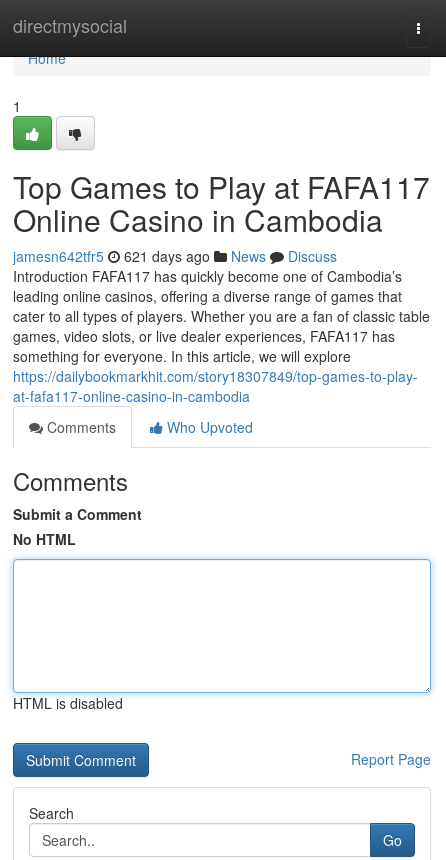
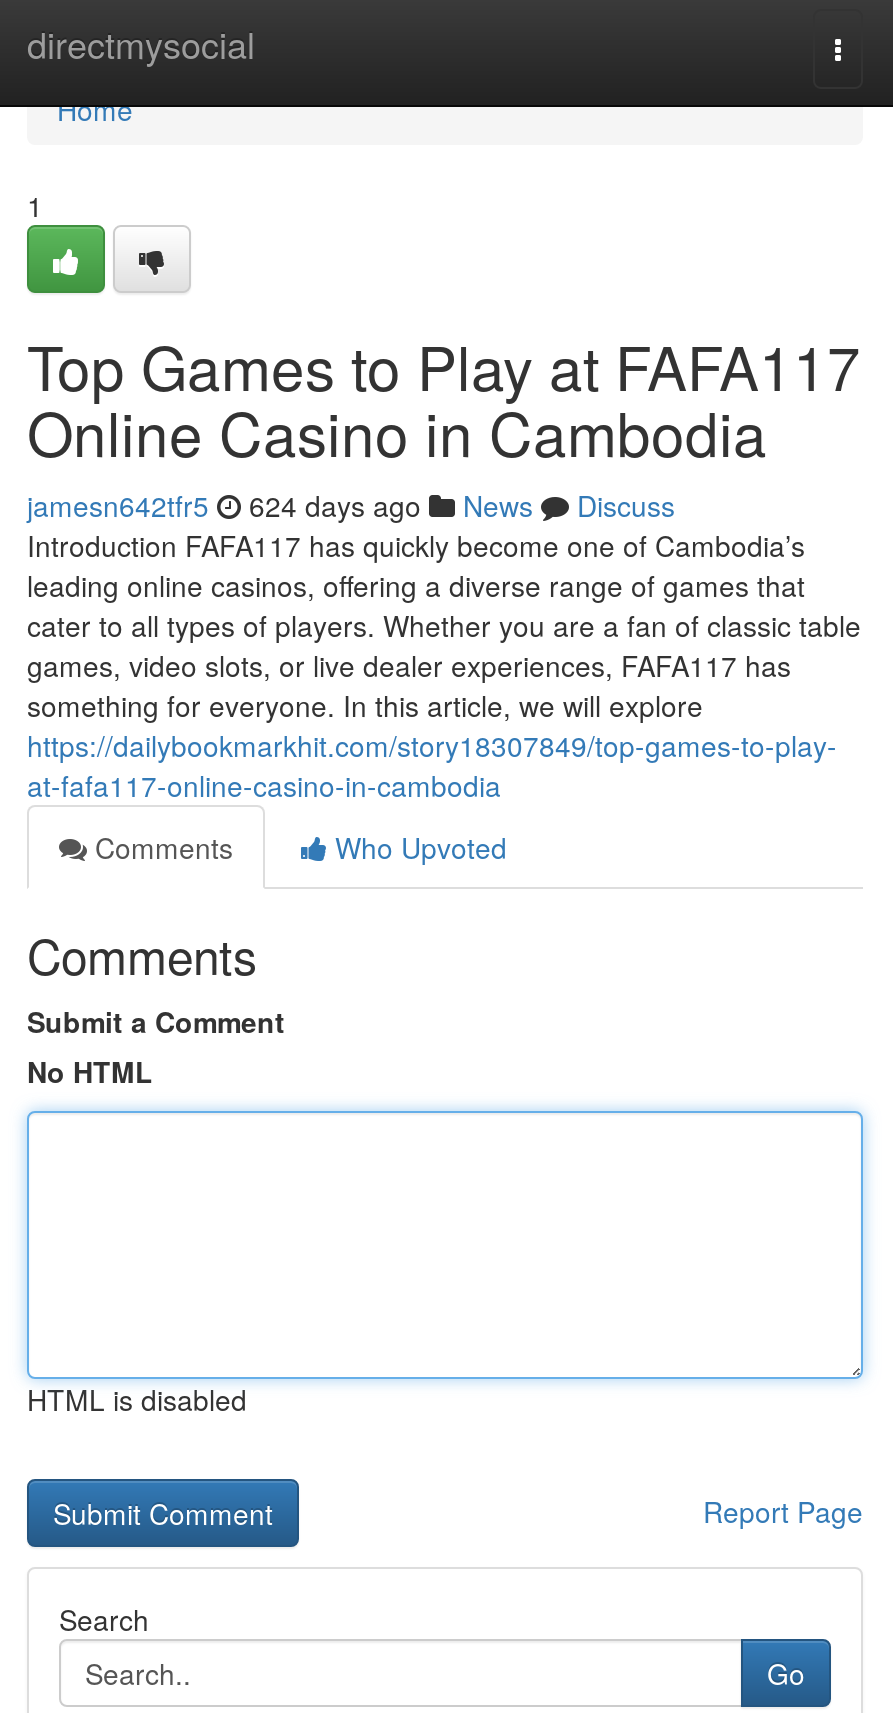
[13,246,337,266] jamesn642tfr5 621 days ago News Discuss -> [27,485,675,525] jamesn642tfr5 624 days ago News Discuss

